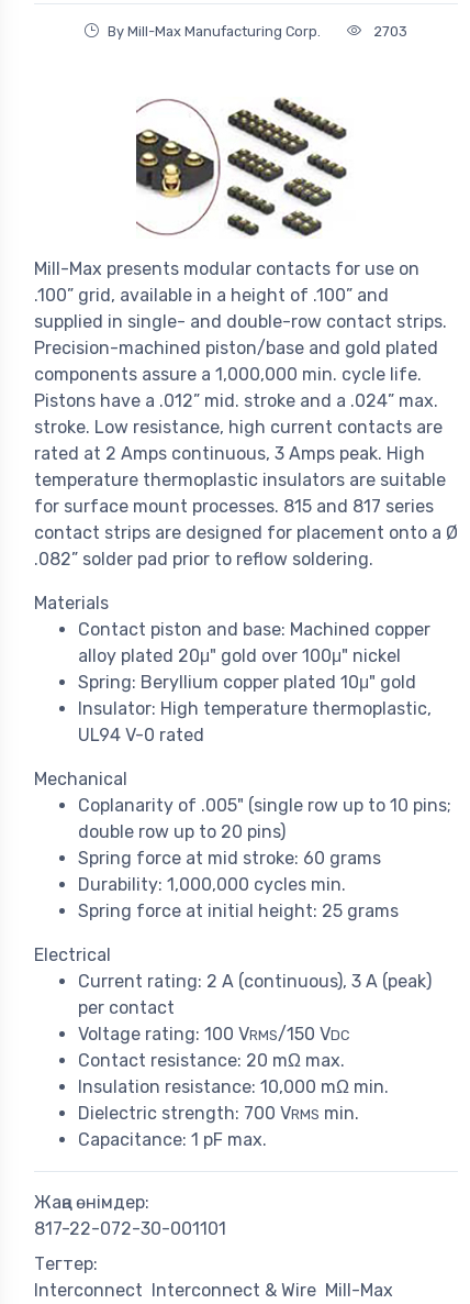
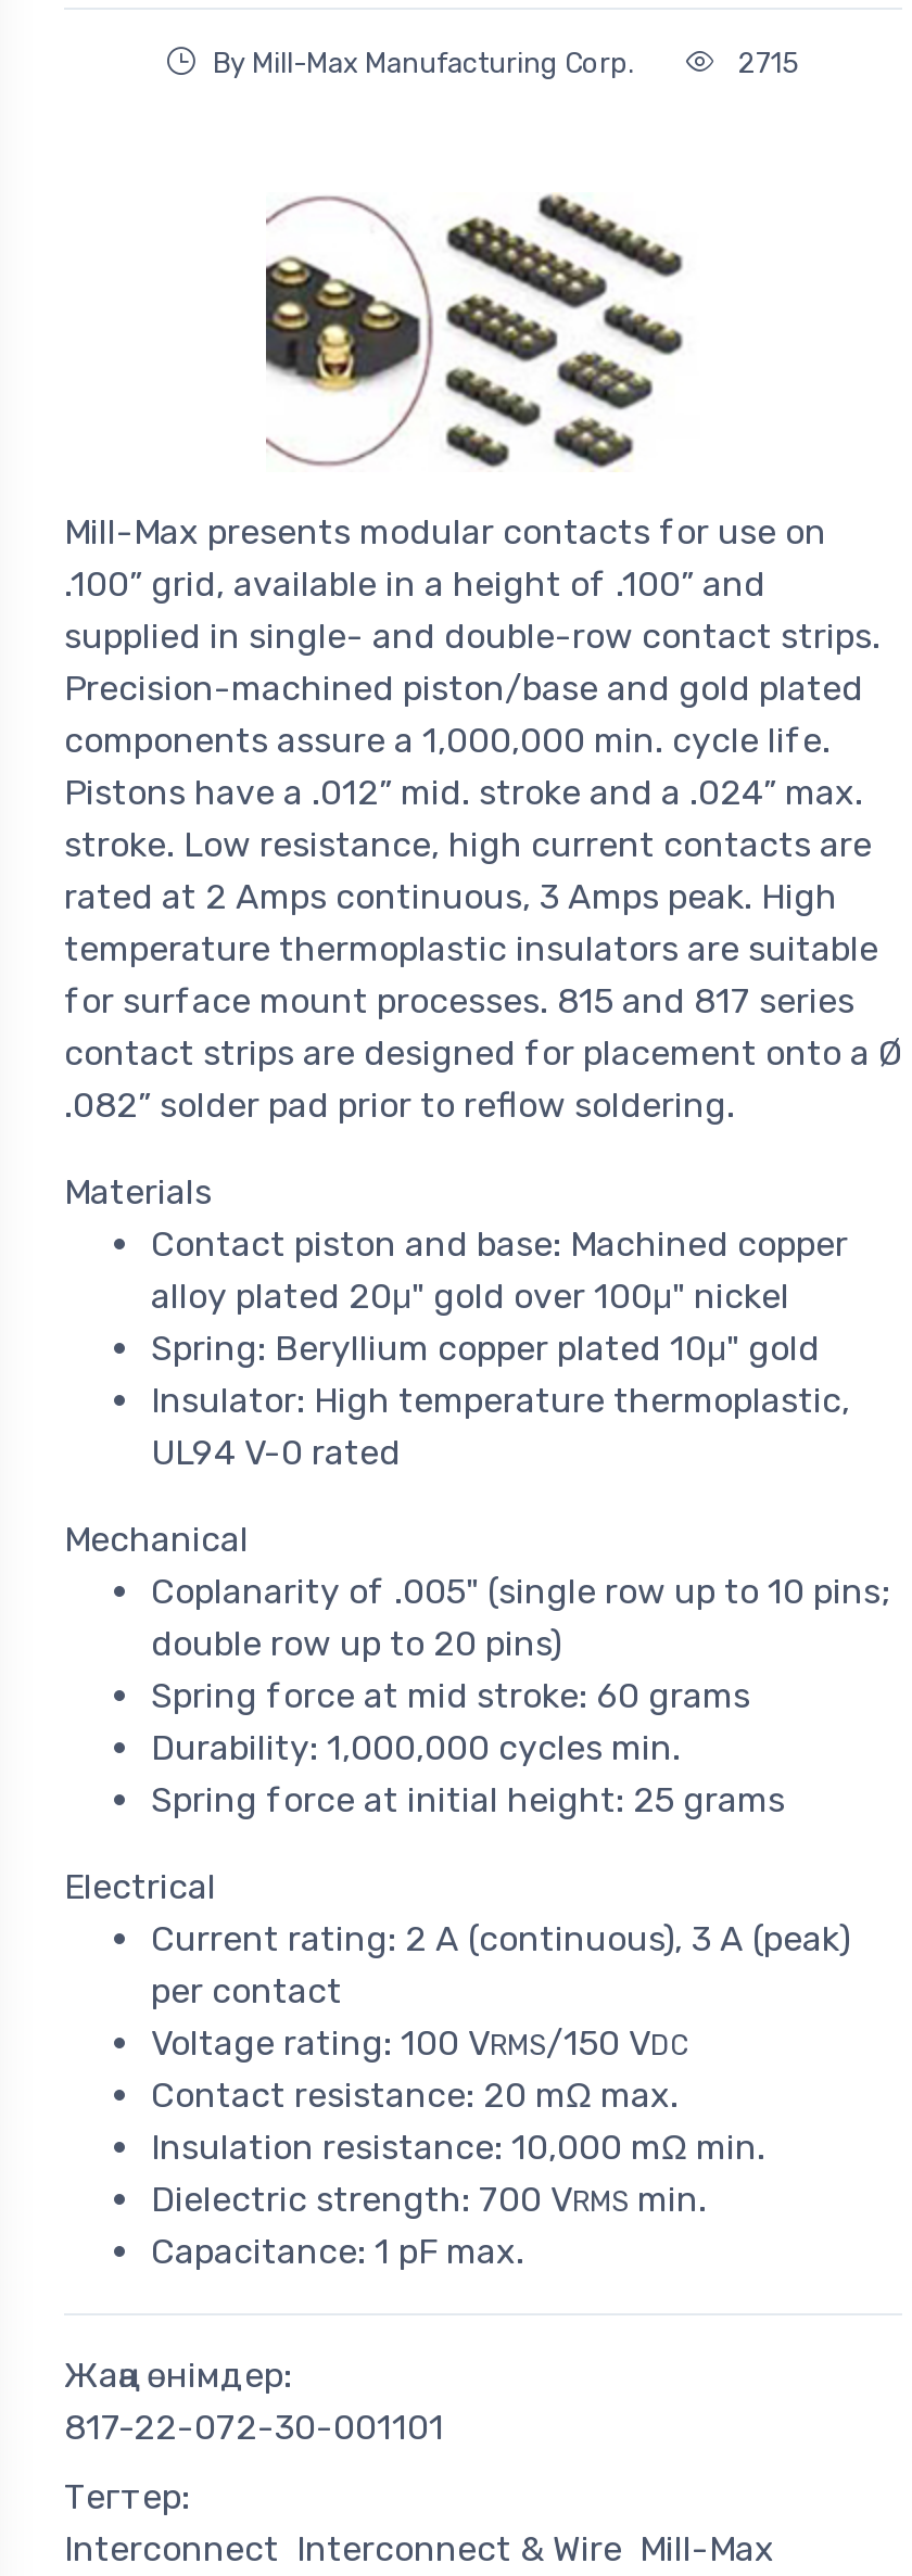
[370,24,407,40] 2703 -> [732,48,799,80] 2715

